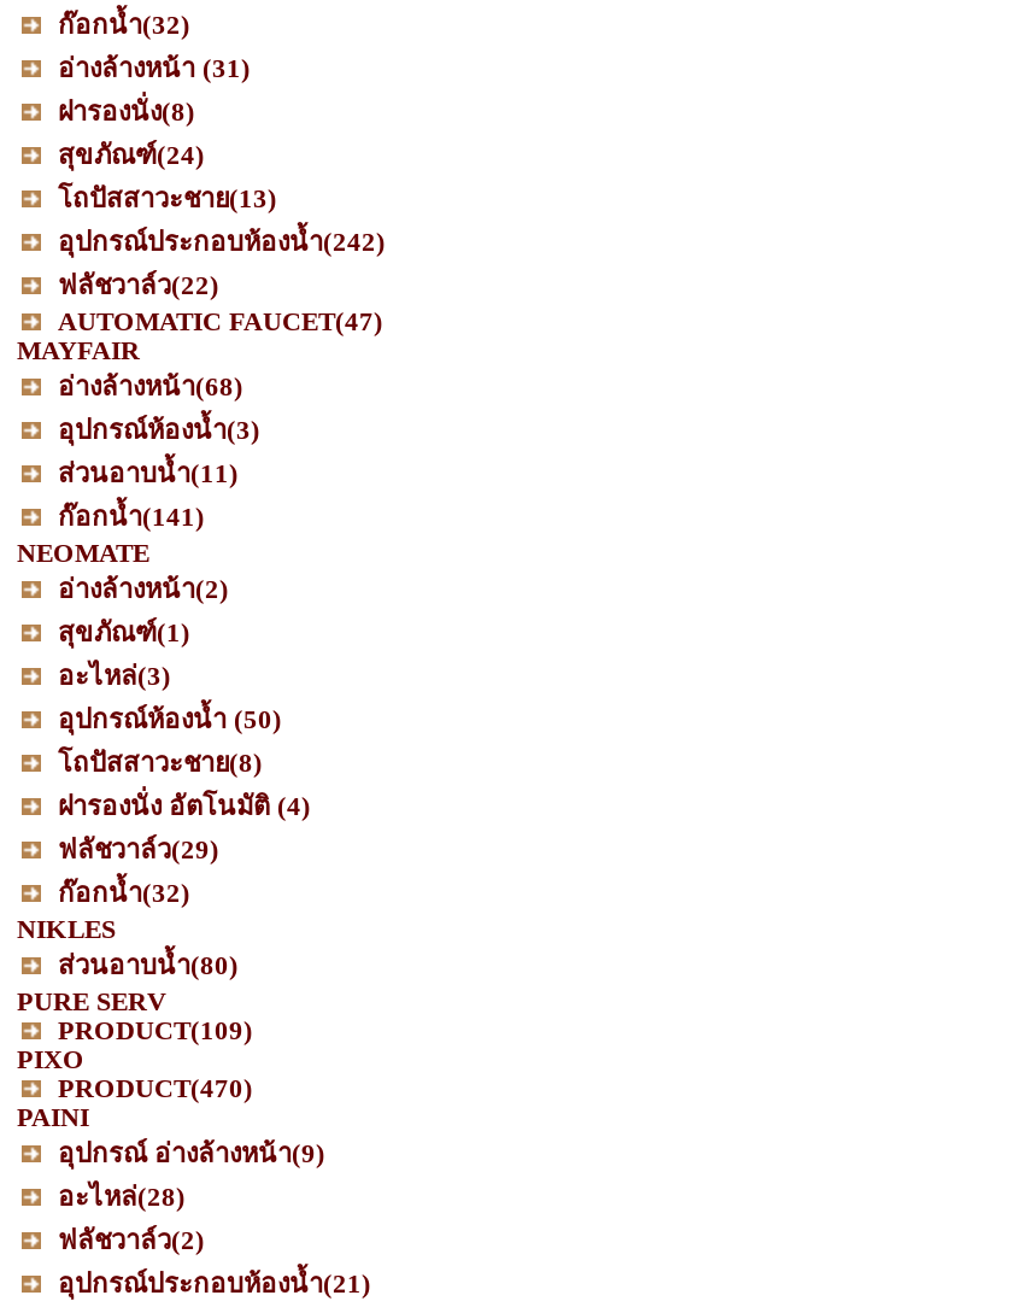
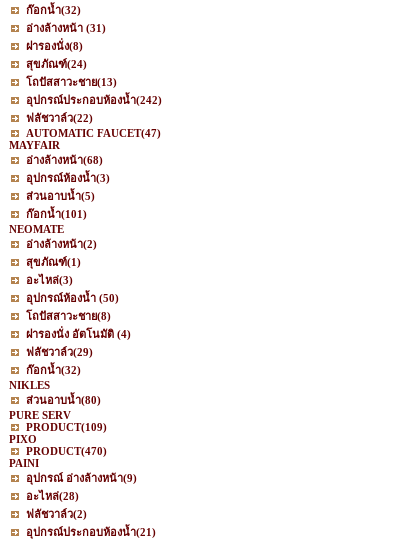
[58,458,239,487] ส่วนอาบน้ำ(11) -> [26,190,95,202] ส่วนอาบน้ำ(5)
[58,502,205,531] ก๊อกน้ำ(141) -> [26,208,87,220] ก๊อกน้ำ(101)

